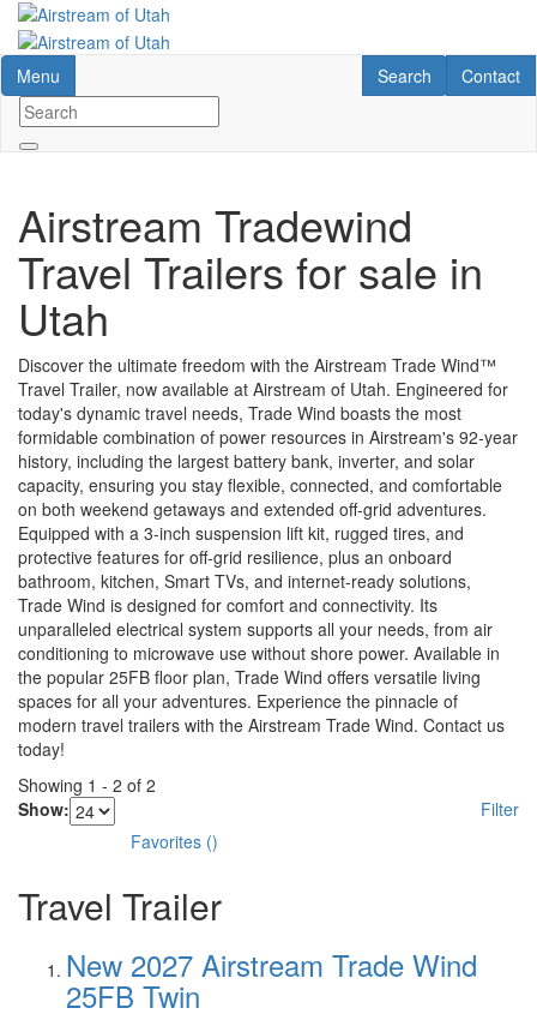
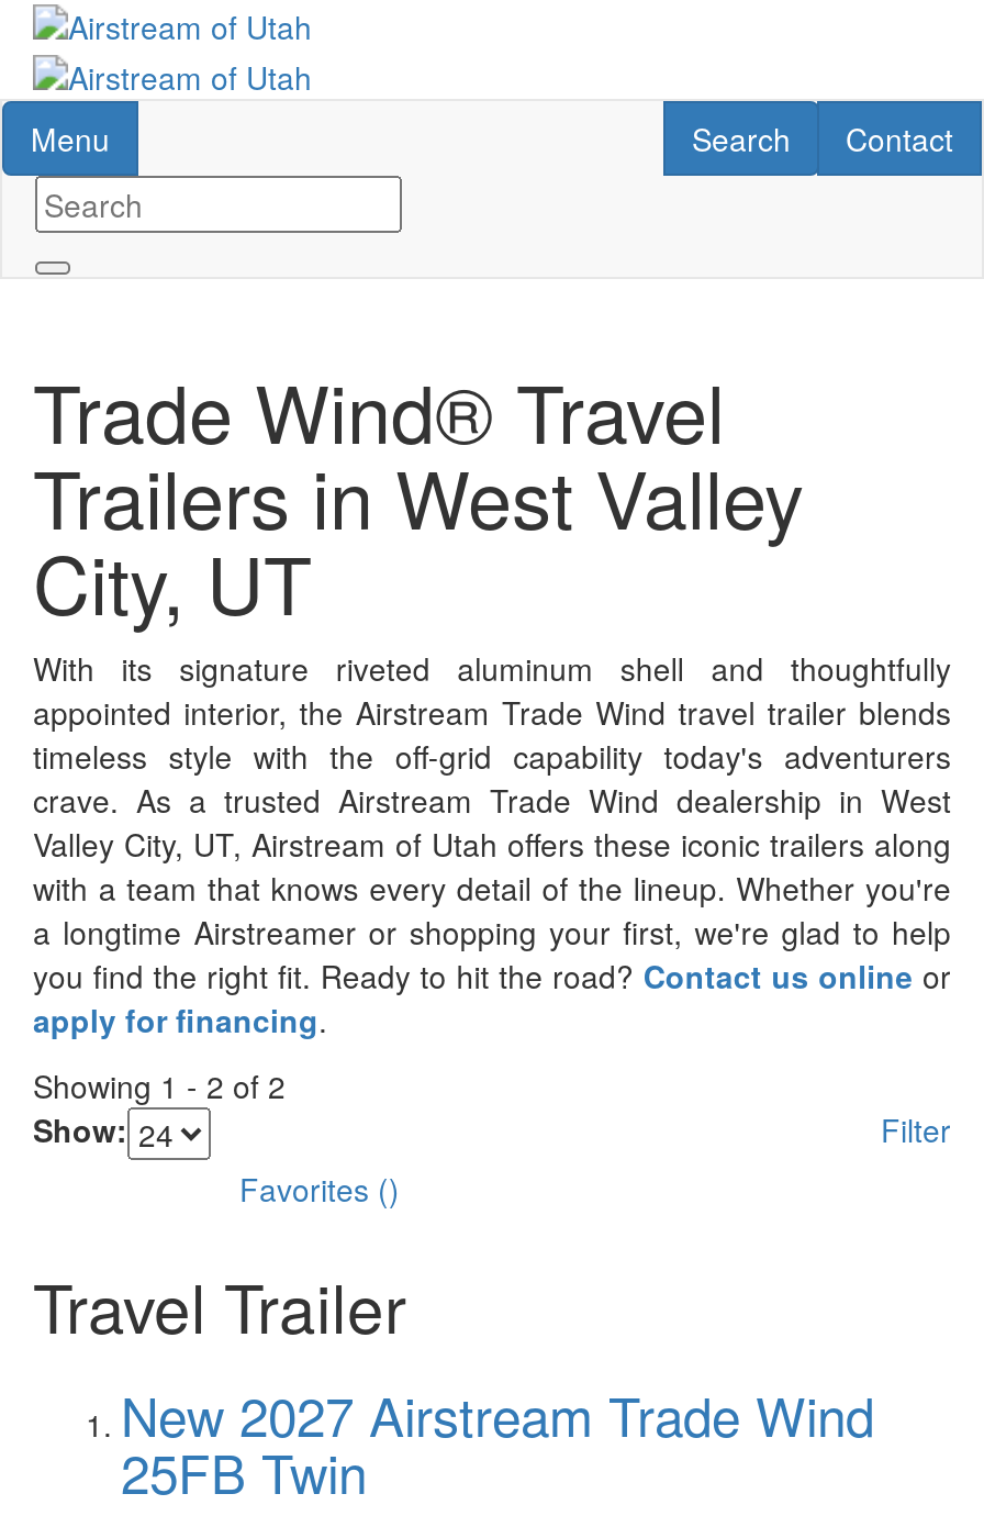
[18,193,518,760] Airstream Tradewind | Travel Trailers for sale in | Utah | Discover the ultimate freedom with the Airstream Trade Wind™ | Travel Trailer, now available at Airstream of Utah. Engineered for | today's dynamic travel needs, Trade Wind boasts the most | formidable combination of power resources in Airstream's 92-year | history, including the largest battery bank, inverter, and solar | capacity, ensuring you stay flexible, connected, and comfortable | on both weekend getaways and extended off-grid adventures. | Equipped with a 3-inch suspension lift kit, rugged tires, and | protective features for off-grid resilience, plus an onboard | bathroom, kitchen, Smart TVs, and internet-ready solutions, | Trade Wind is designed for comfort and connectivity. Its | unparalleled electrical system supports all your needs, from air | conditioning to microwave use without shore power. Available in | the popular 25FB floor plan, Trade Wind offers versatile living | spaces for all your adventures. Experience the pinnacle of | modern travel trailers with the Airstream Trade Wind. Contact us | today! -> [33,353,951,1041] Trade Wind® Travel | Trailers in West Valley | City, UT | With its signature riveted aluminum shell and thoughtfully | appointed interior, the Airstream Trade Wind travel trailer blends | timeless style with the off-grid capability today's adventurers | crave. As a trusted Airstream Trade Wind dealership in West | Valley City, UT, Airstream of Utah offers these iconic trailers along | with a team that knows every detail of the lineup. Whether you're | a longtime Airstreamer or shopping your first, we're glad to help | you find the right fit. Ready to hit the road? Contact us online or | apply for financing.

